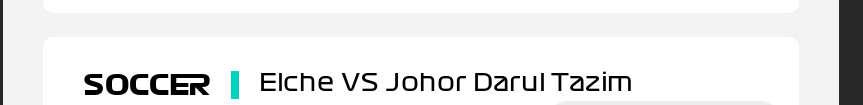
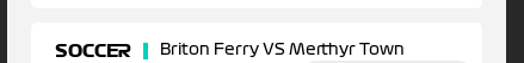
[259,71,633,95] Elche VS Johor Darul Tazim -> [160,43,405,57] Briton Ferry VS Merthyr Town

